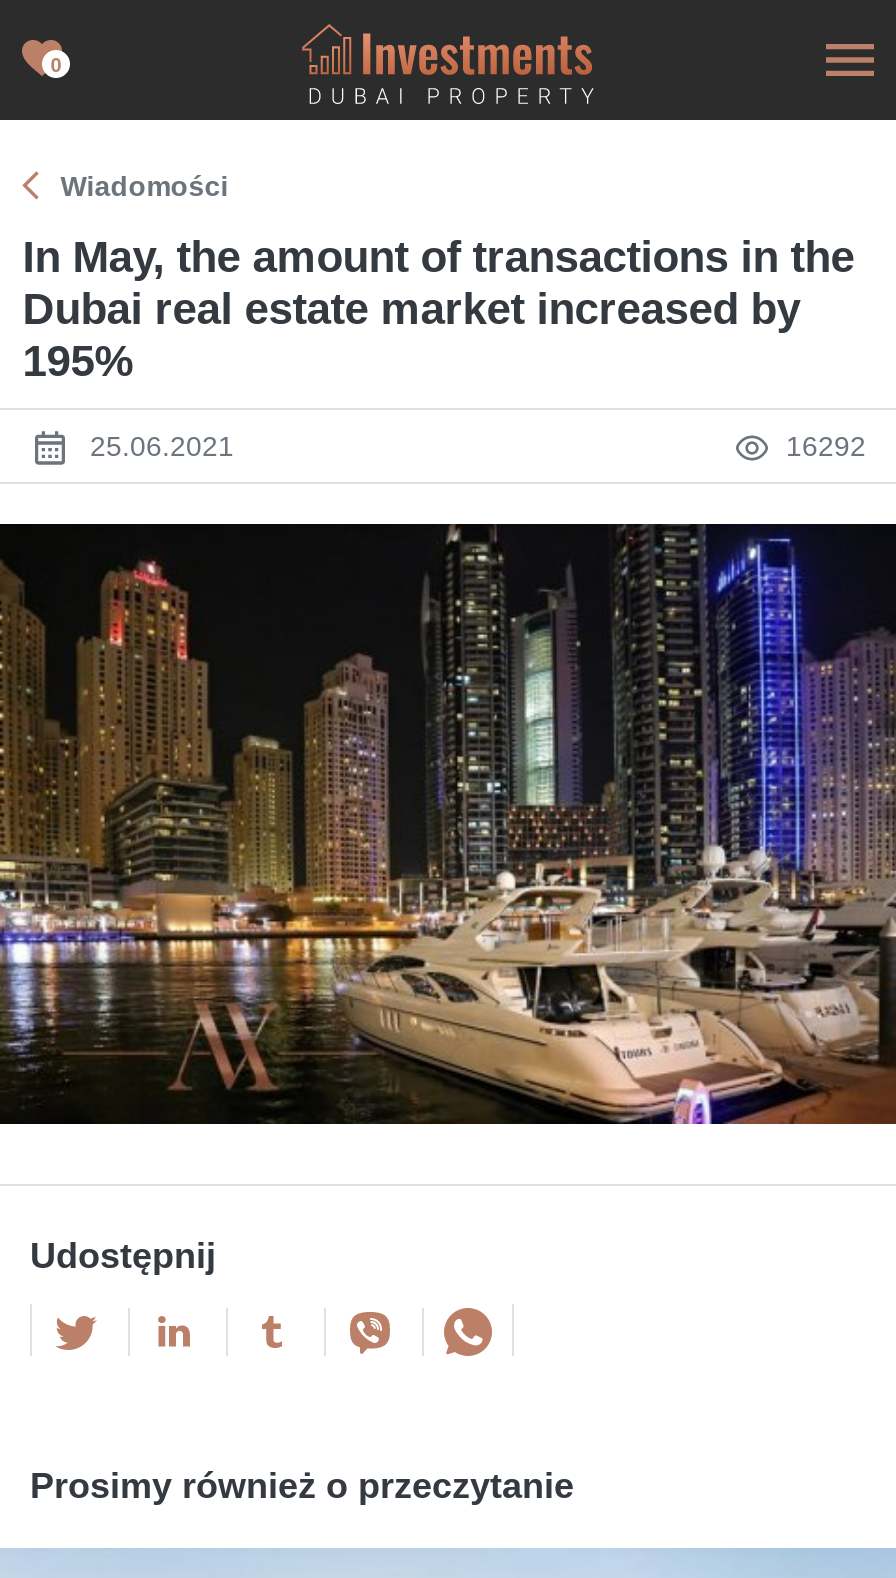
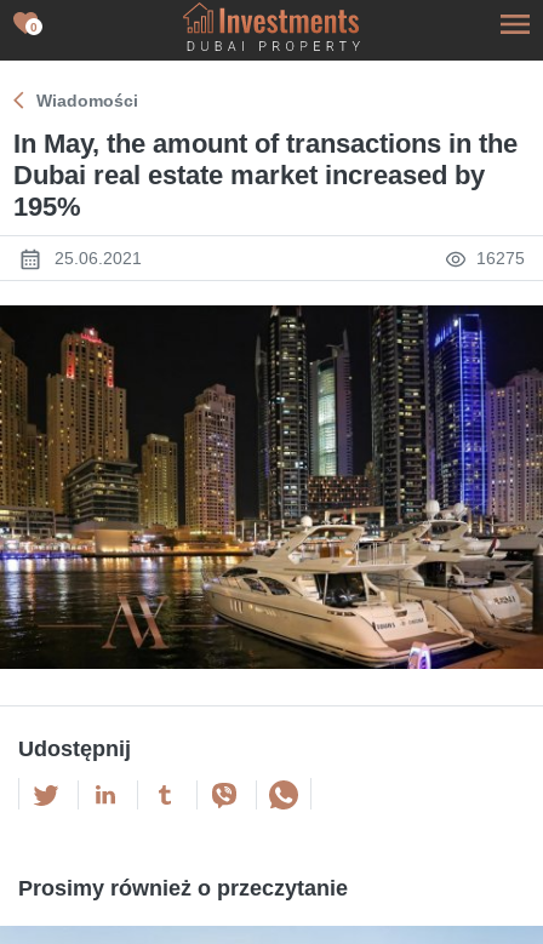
[786,430,866,462] 16292 -> [476,248,525,268] 16275

